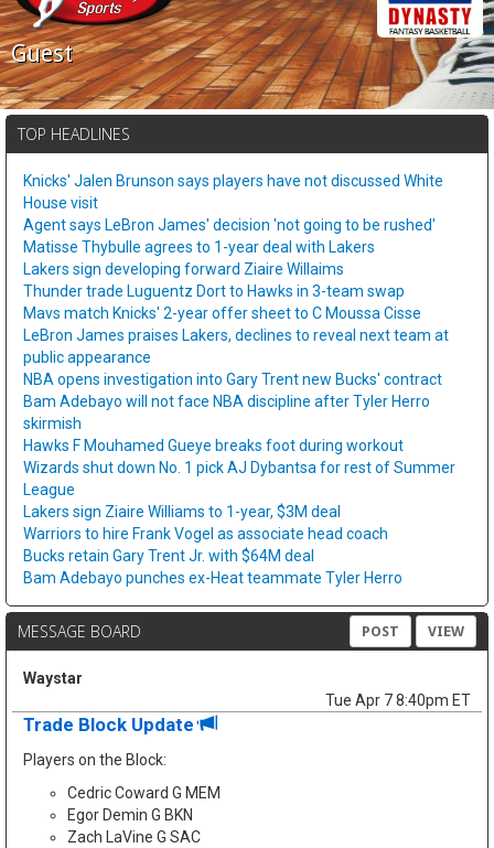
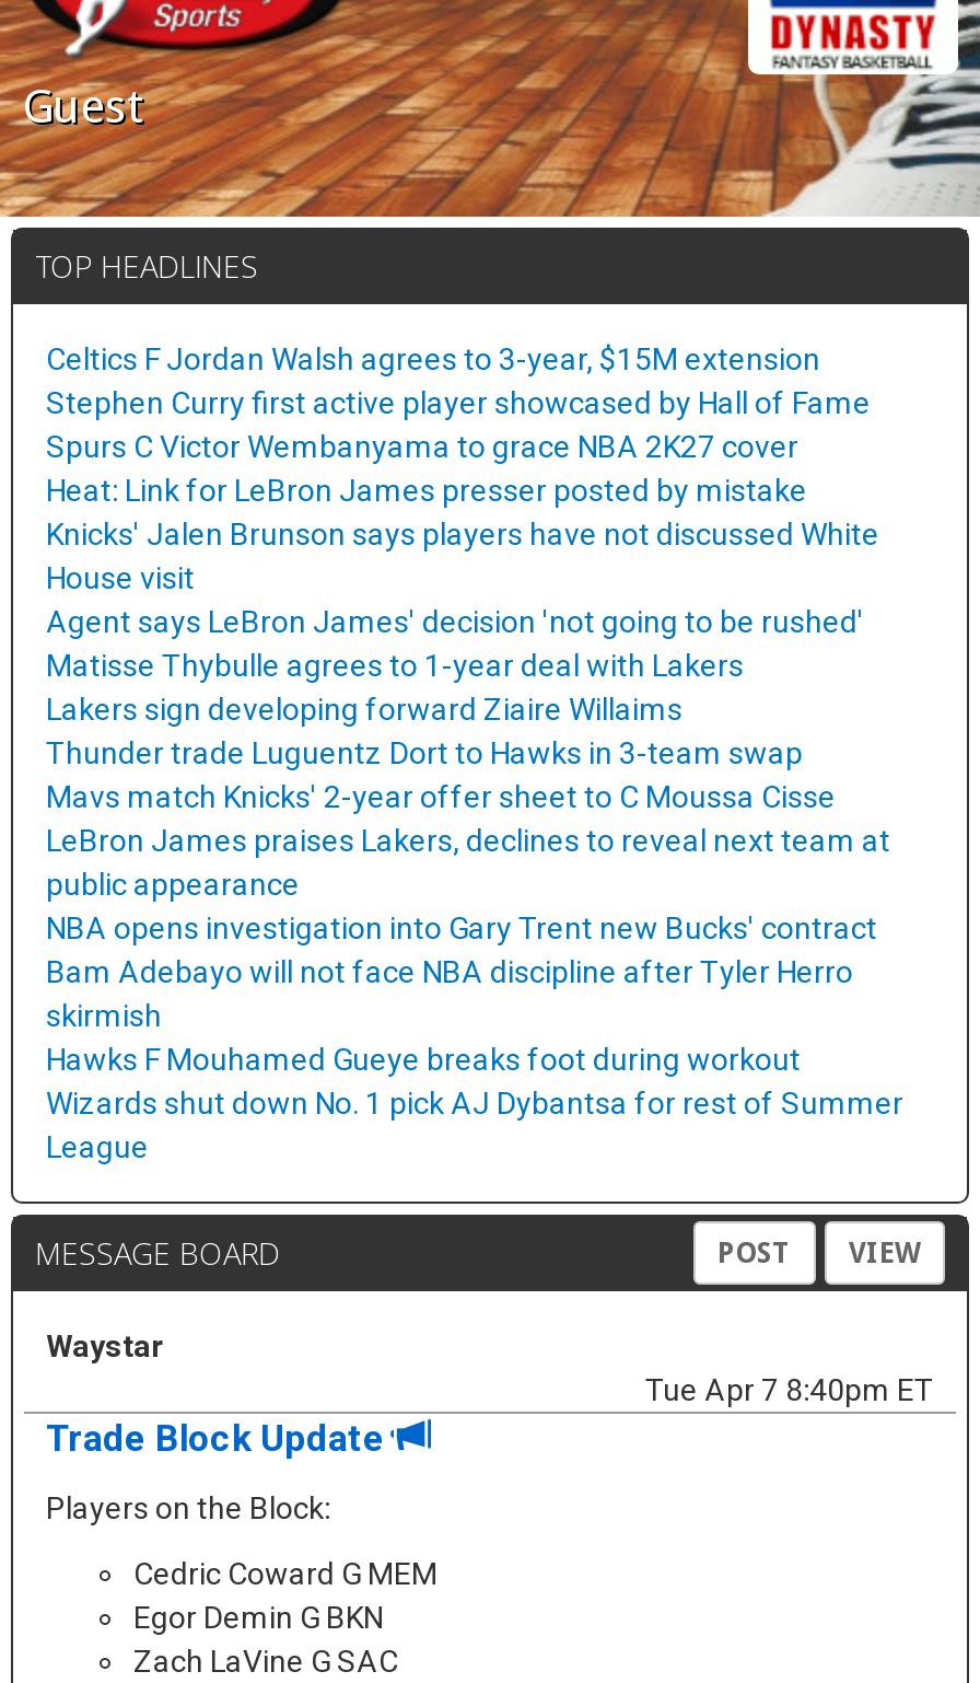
none -> [46,341,871,508] Celtics F Jordan Walsh agrees to 3-year, $15M extension | Stephen Curry first active player showcased by Hall of Fame | Spurs C Victor Wembanyama to grace NBA 2K27 cover | Heat: Link for LeBron James presser posted by mistake
moved [23,172,455,498] -> [46,516,903,1164]: Knicks' Jalen Brunson says players have not discussed White | House visit | Agent says LeBron James' decision 'not going to be rushed' | ... | Wizards shut down No. 1 pick AJ Dybantsa for rest of Summer | League
[23,503,402,587] Lakers sign Ziaire Williams to 1-year, $3M deal | Warriors to hire Frank Vogel as associate head coach | Bucks retain Gary Trent Jr. with $64M deal | Bam Adebayo punches ex-Heat teammate Tyler Herro -> none

